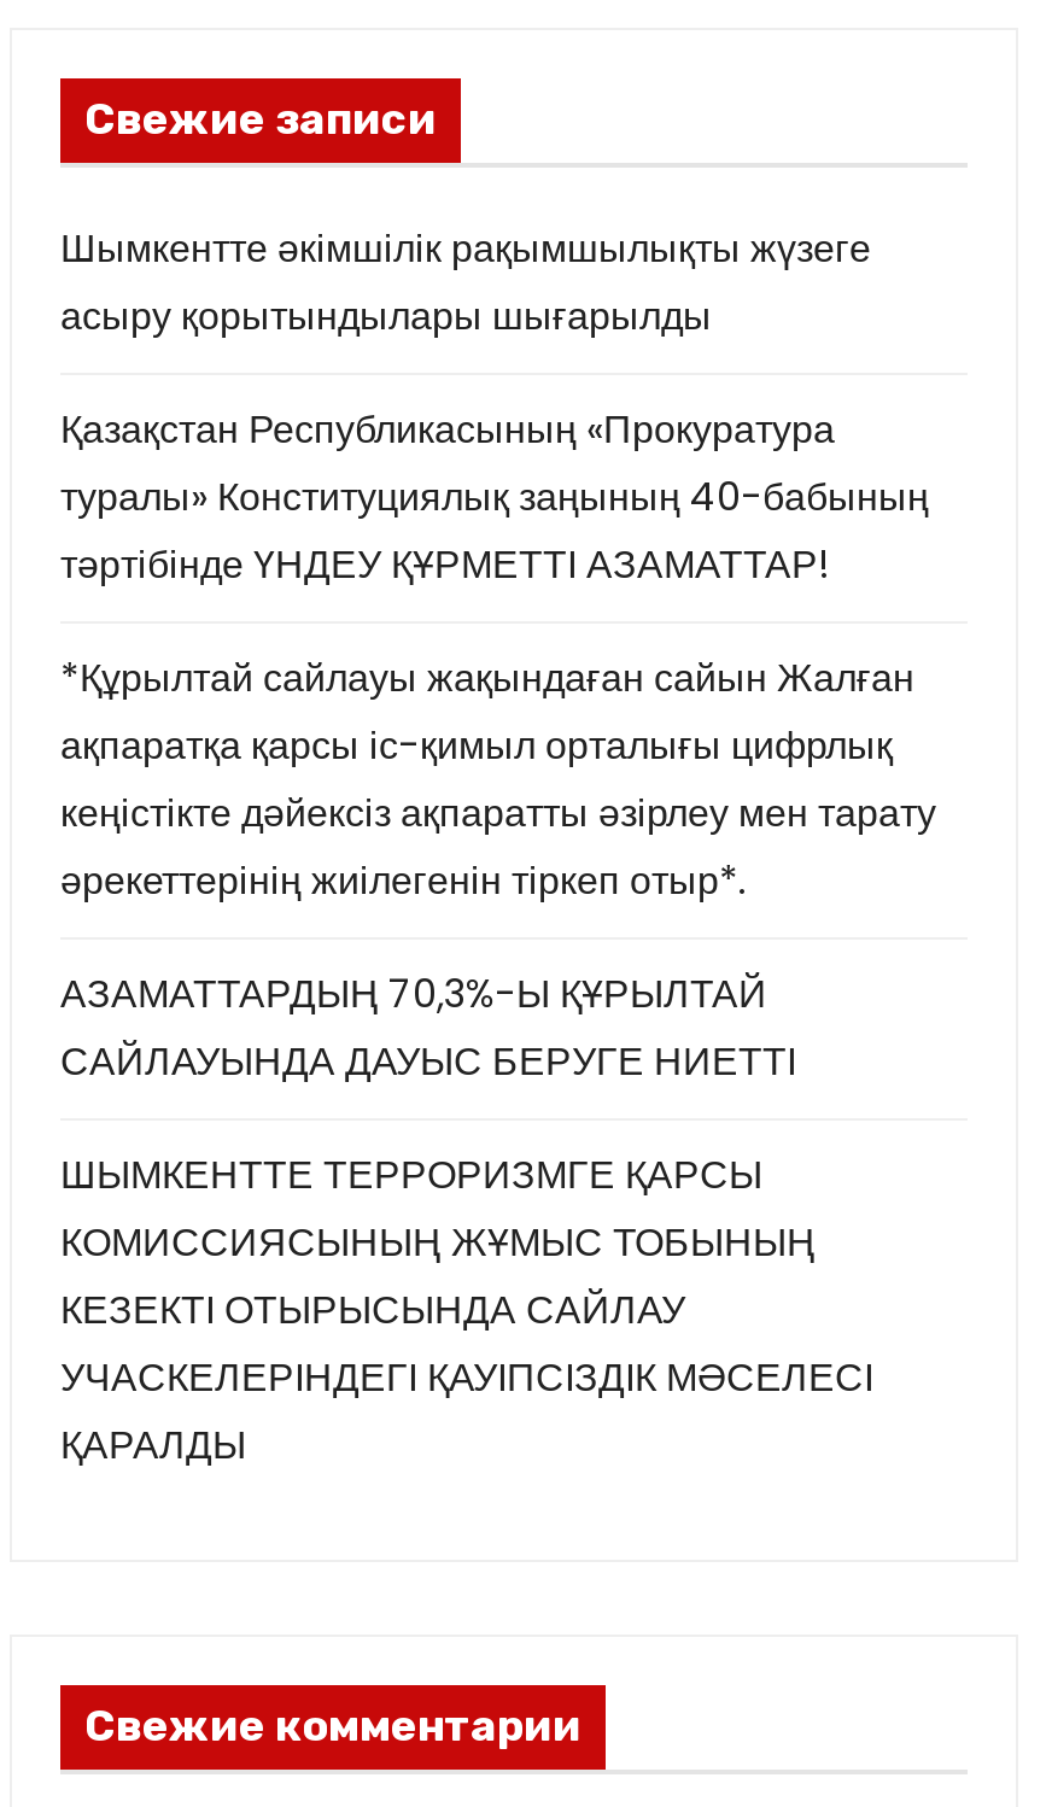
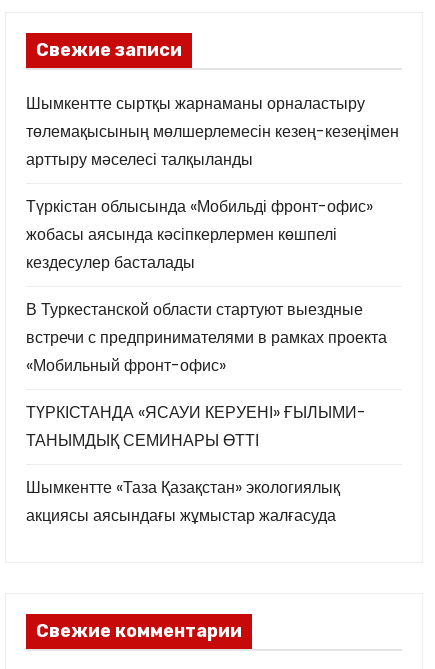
[60,221,871,344] Шымкентте әкімшілік рақымшылықты жүзеге | асыру қорытындылары шығарылды -> [26,91,399,170] Шымкентте сыртқы жарнаманы орналастыру | төлемақысының мөлшерлемесін кезең-кезеңімен | арттыру мәселесі талқыланды
[60,402,929,592] Қазақстан Республикасының «Прокуратура | туралы» Конституциялық заңының 40-бабының | тәртібінде ҮНДЕУ ҚҰРМЕТТІ АЗАМАТТАР! -> [26,194,373,273] Түркістан облысында «Мобильді фронт-офис» | жобасы аясында кәсіпкерлермен көшпелі | кездесулер басталады
[60,650,936,908] *Құрылтай сайлауы жақындаған сайын Жалған | ақпаратқа қарсы іс-қимыл орталығы цифрлық | кеңістікте дәйексіз ақпаратты әзірлеу мен тарату | әрекеттерінің жиілегенін тіркеп отыр*. -> [26,297,387,376] В Туркестанской области стартуют выездные | встречи с предпринимателями в рамках проекта | «Мобильный фронт-офис»
[60,966,796,1089] АЗАМАТТАРДЫҢ 70,3%-Ы ҚҰРЫЛТАЙ | САЙЛАУЫНДА ДАУЫС БЕРУГЕ НИЕТТІ -> [26,400,366,451] ТҮРКІСТАНДА «ЯСАУИ КЕРУЕНІ» ҒЫЛЫМИ- | ТАНЫМДЫҚ СЕМИНАРЫ ӨТТІ
[60,1147,873,1473] ШЫМКЕНТТЕ ТЕРРОРИЗМГЕ ҚАРСЫ | КОМИССИЯСЫНЫҢ ЖҰМЫС ТОБЫНЫҢ | КЕЗЕКТІ ОТЫРЫСЫНДА САЙЛАУ | УЧАСКЕЛЕРІНДЕГІ ҚАУІПСІЗДІК МӘСЕЛЕСІ | ҚАРАЛДЫ -> [26,475,340,526] Шымкентте «Таза Қазақстан» экологиялық | акциясы аясындағы жұмыстар жалғасуда

